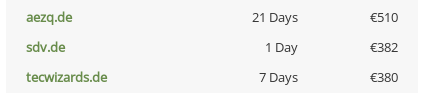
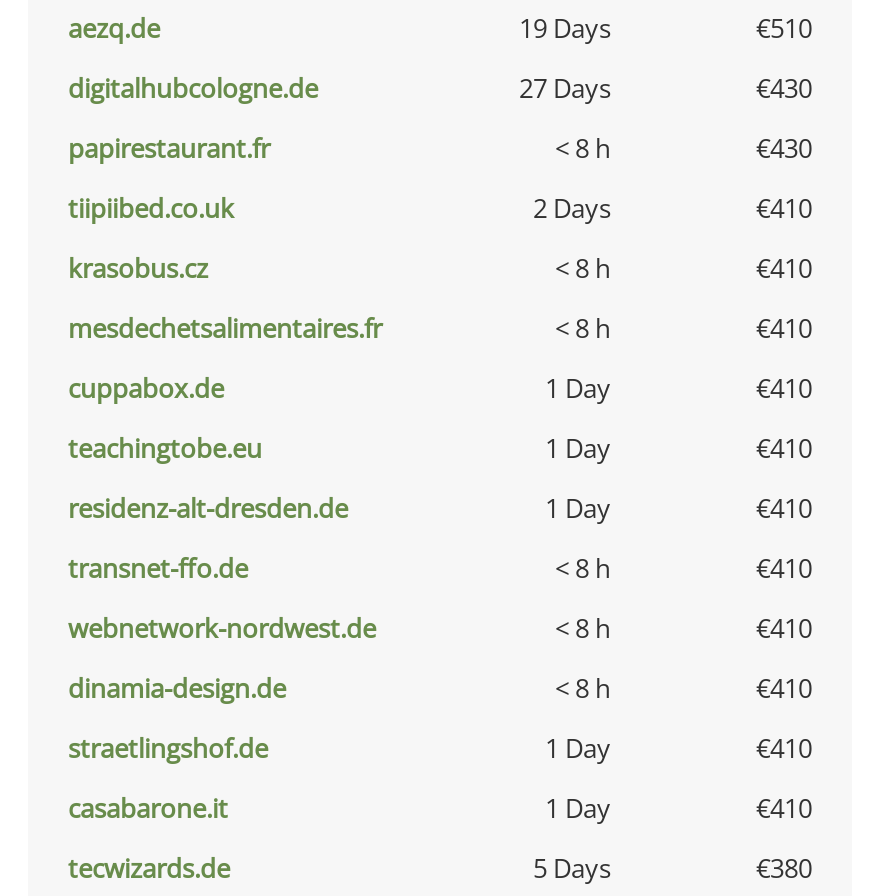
[251,8,297,26] 21 Days -> [519,10,611,46] 19 Days
[26,38,65,56] sdv.de -> [68,70,812,406] digitalhubcologne.de | 27 Days | €430 | papirestaurant.fr | < 8 h | €430 | tiipiibed.co.uk | 2 Days | €410 | krasobus.cz | < 8 h | €410 | mesdechetsalimentaires.fr | < 8 h | €410 | cuppabox.de
[370,38,398,56] €382 -> [68,370,812,826] €410 | teachingtobe.eu | 1 Day | €410 | residenz-alt-dresden.de | 1 Day | €410 | transnet-ffo.de | < 8 h | €410 | webnetwork-nordwest.de | < 8 h | €410 | dinamia-design.de | < 8 h | €410 | straetlingshof.de | 1 Day | €410 | casabarone.it | 1 Day | €410
[258,68,297,86] 7 Days -> [533,850,611,886] 5 Days

